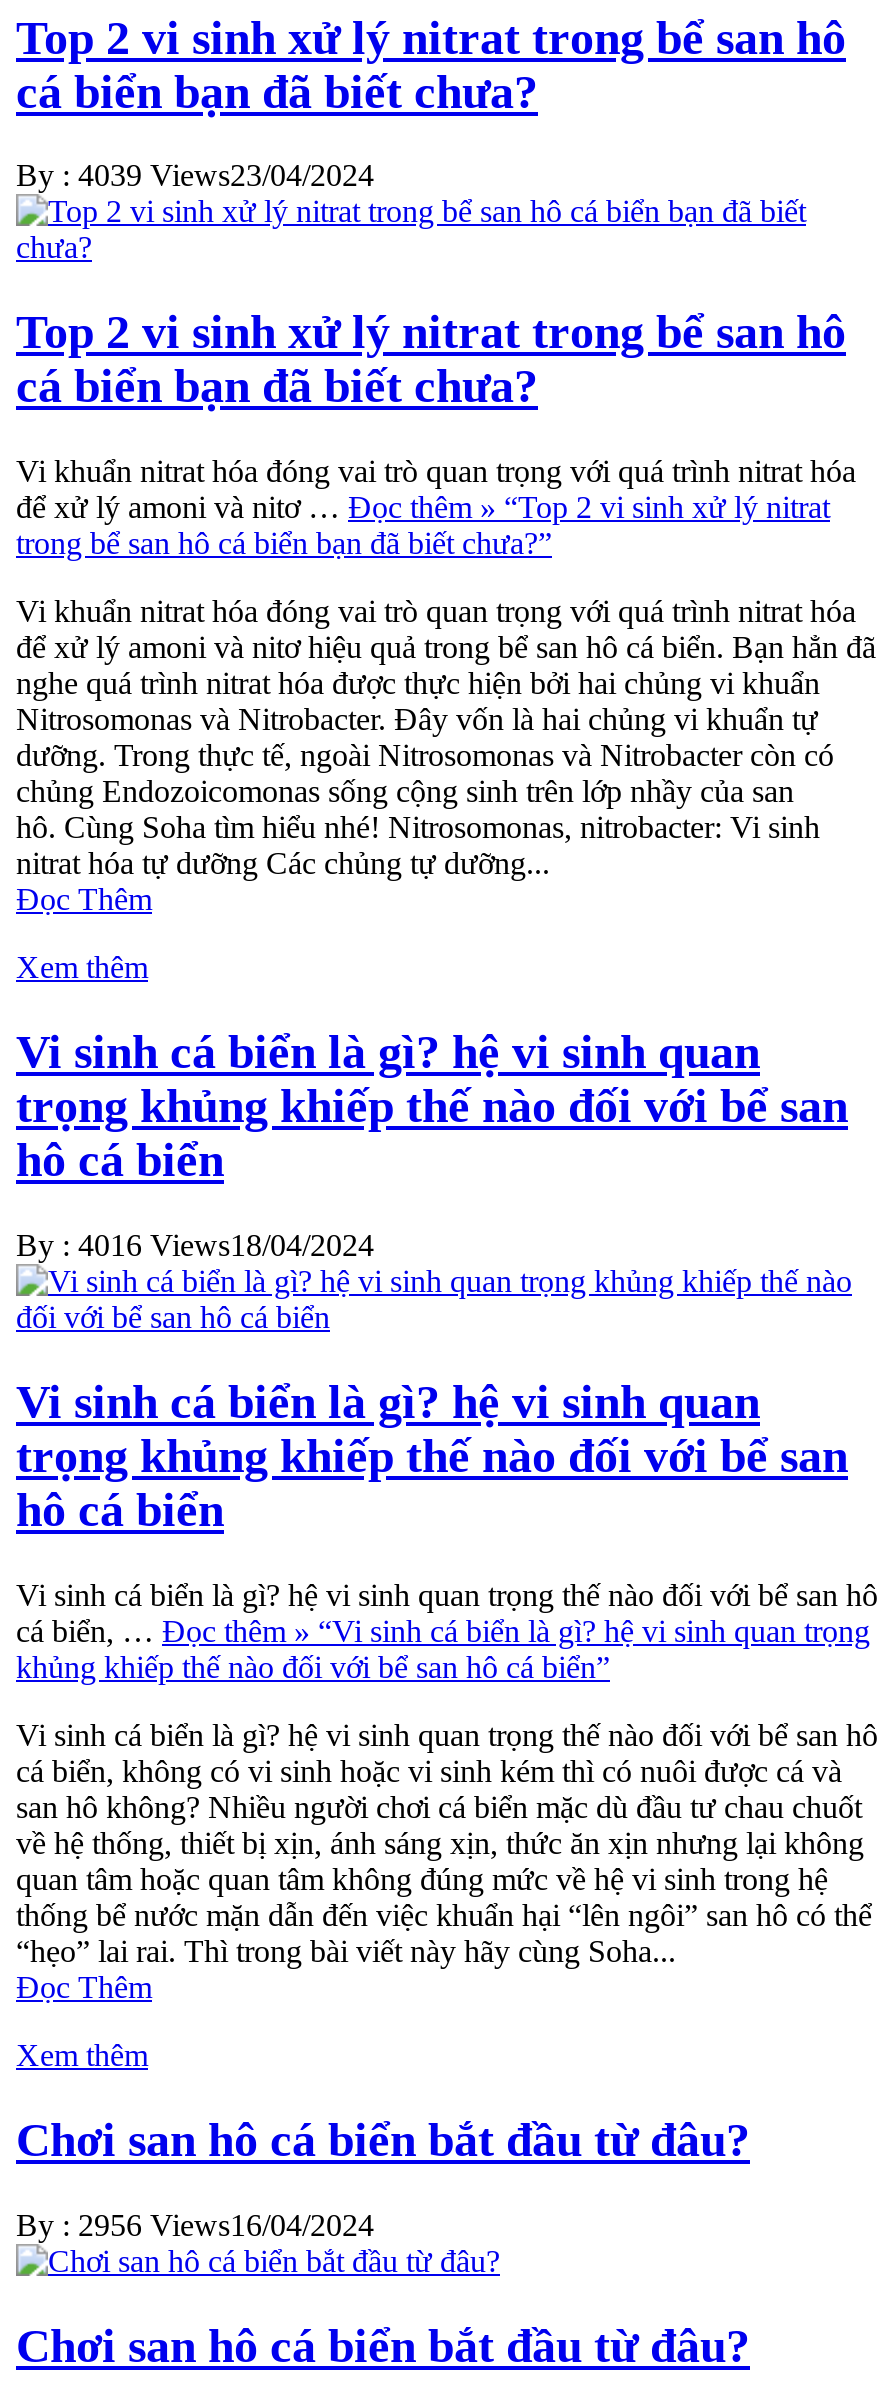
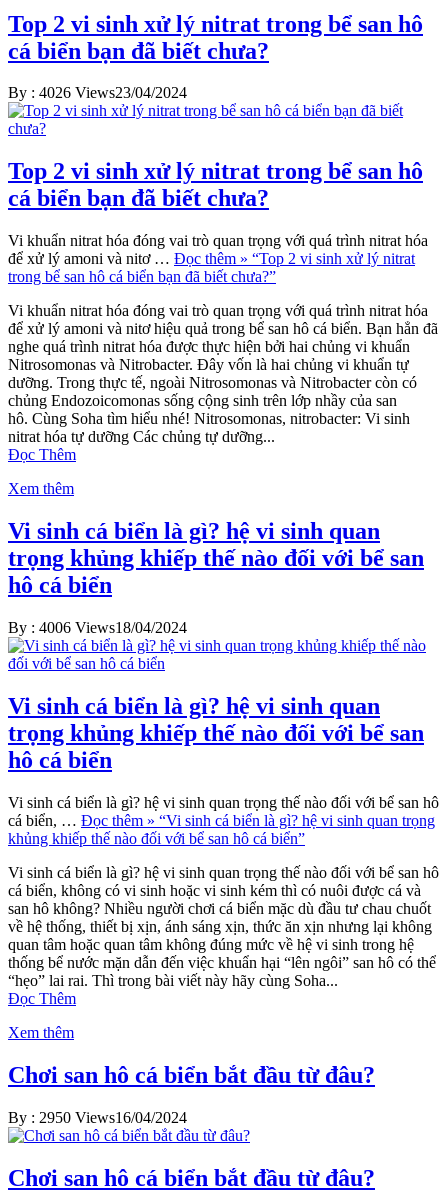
[16,159,374,193] By : 4039 Views23/04/2024 -> [8,84,187,101] By : 4026 Views23/04/2024
[16,1228,374,1262] By : 4016 Views18/04/2024 -> [8,619,187,636] By : 4006 Views18/04/2024
[16,2207,374,2241] By : 2956 Views16/04/2024 -> [8,1109,187,1126] By : 2950 Views16/04/2024

